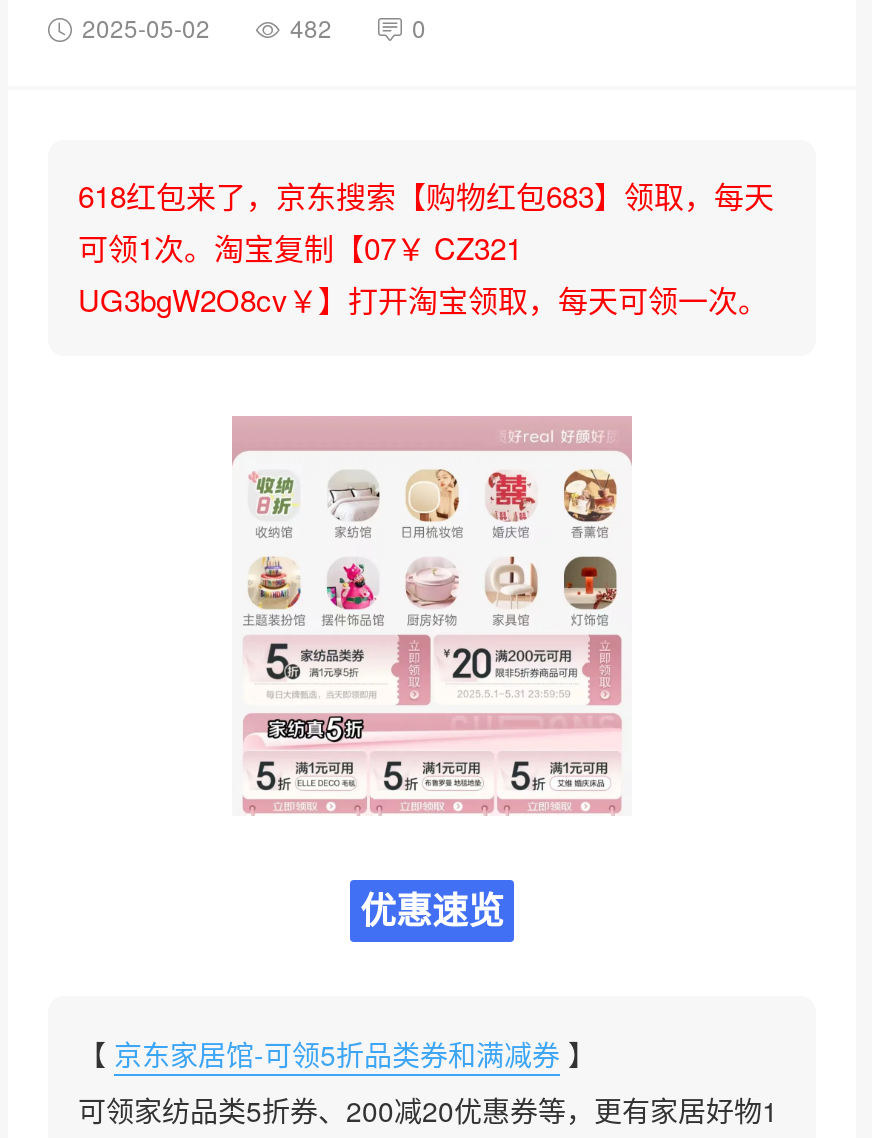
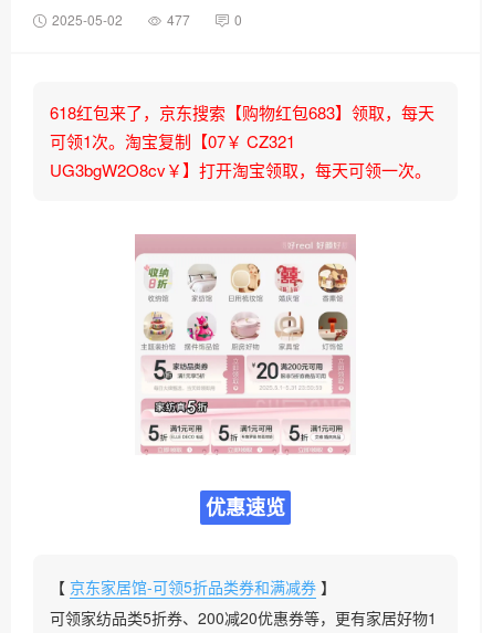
[290,10,332,44] 482 -> [167,10,190,29] 477

